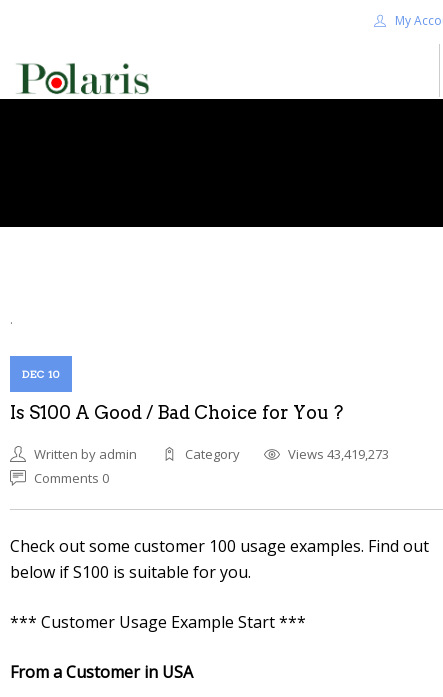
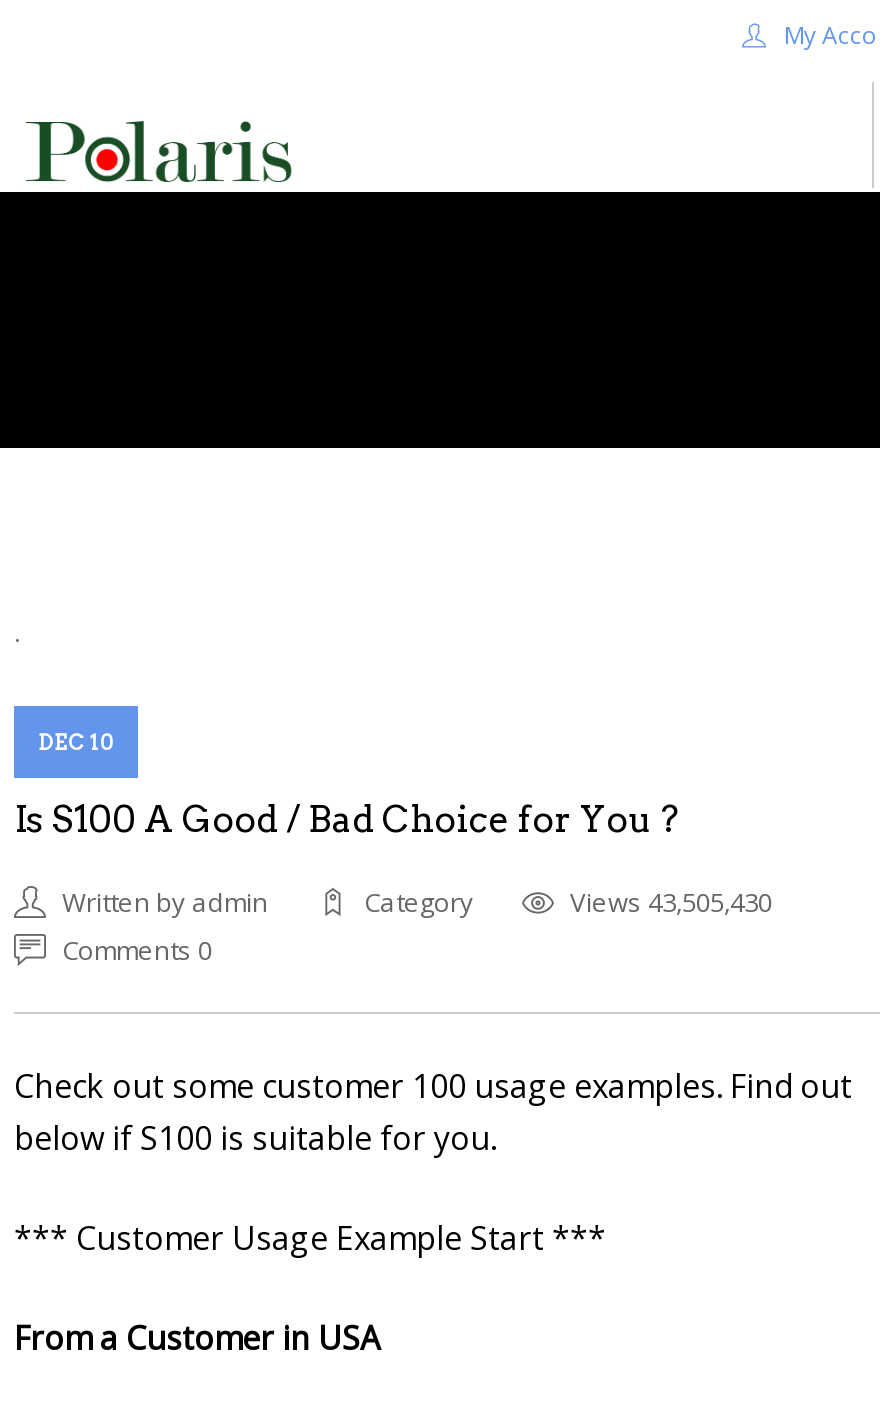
[288,445,389,463] Views 43,419,273 -> [570,884,772,920] Views 43,505,430

